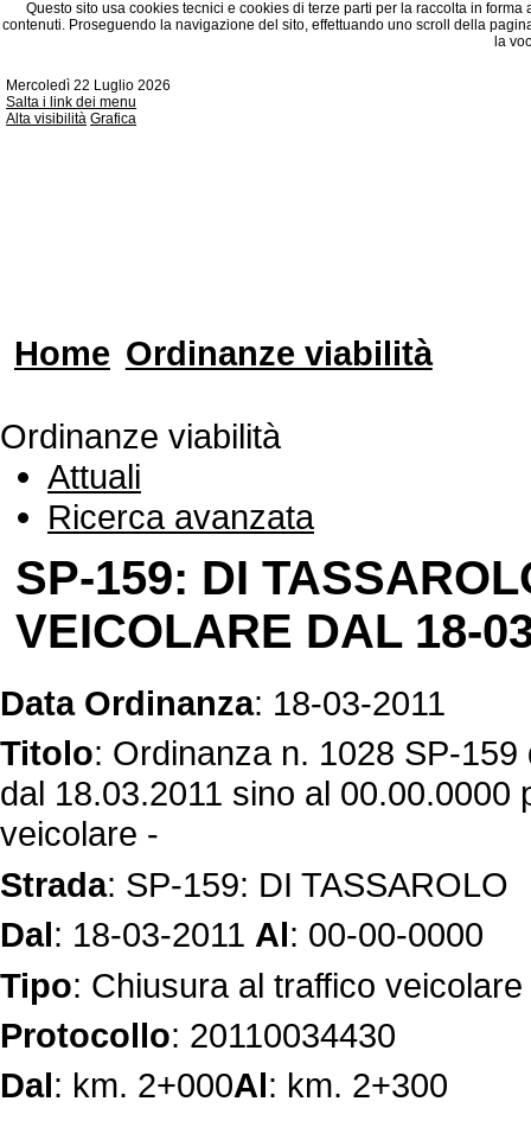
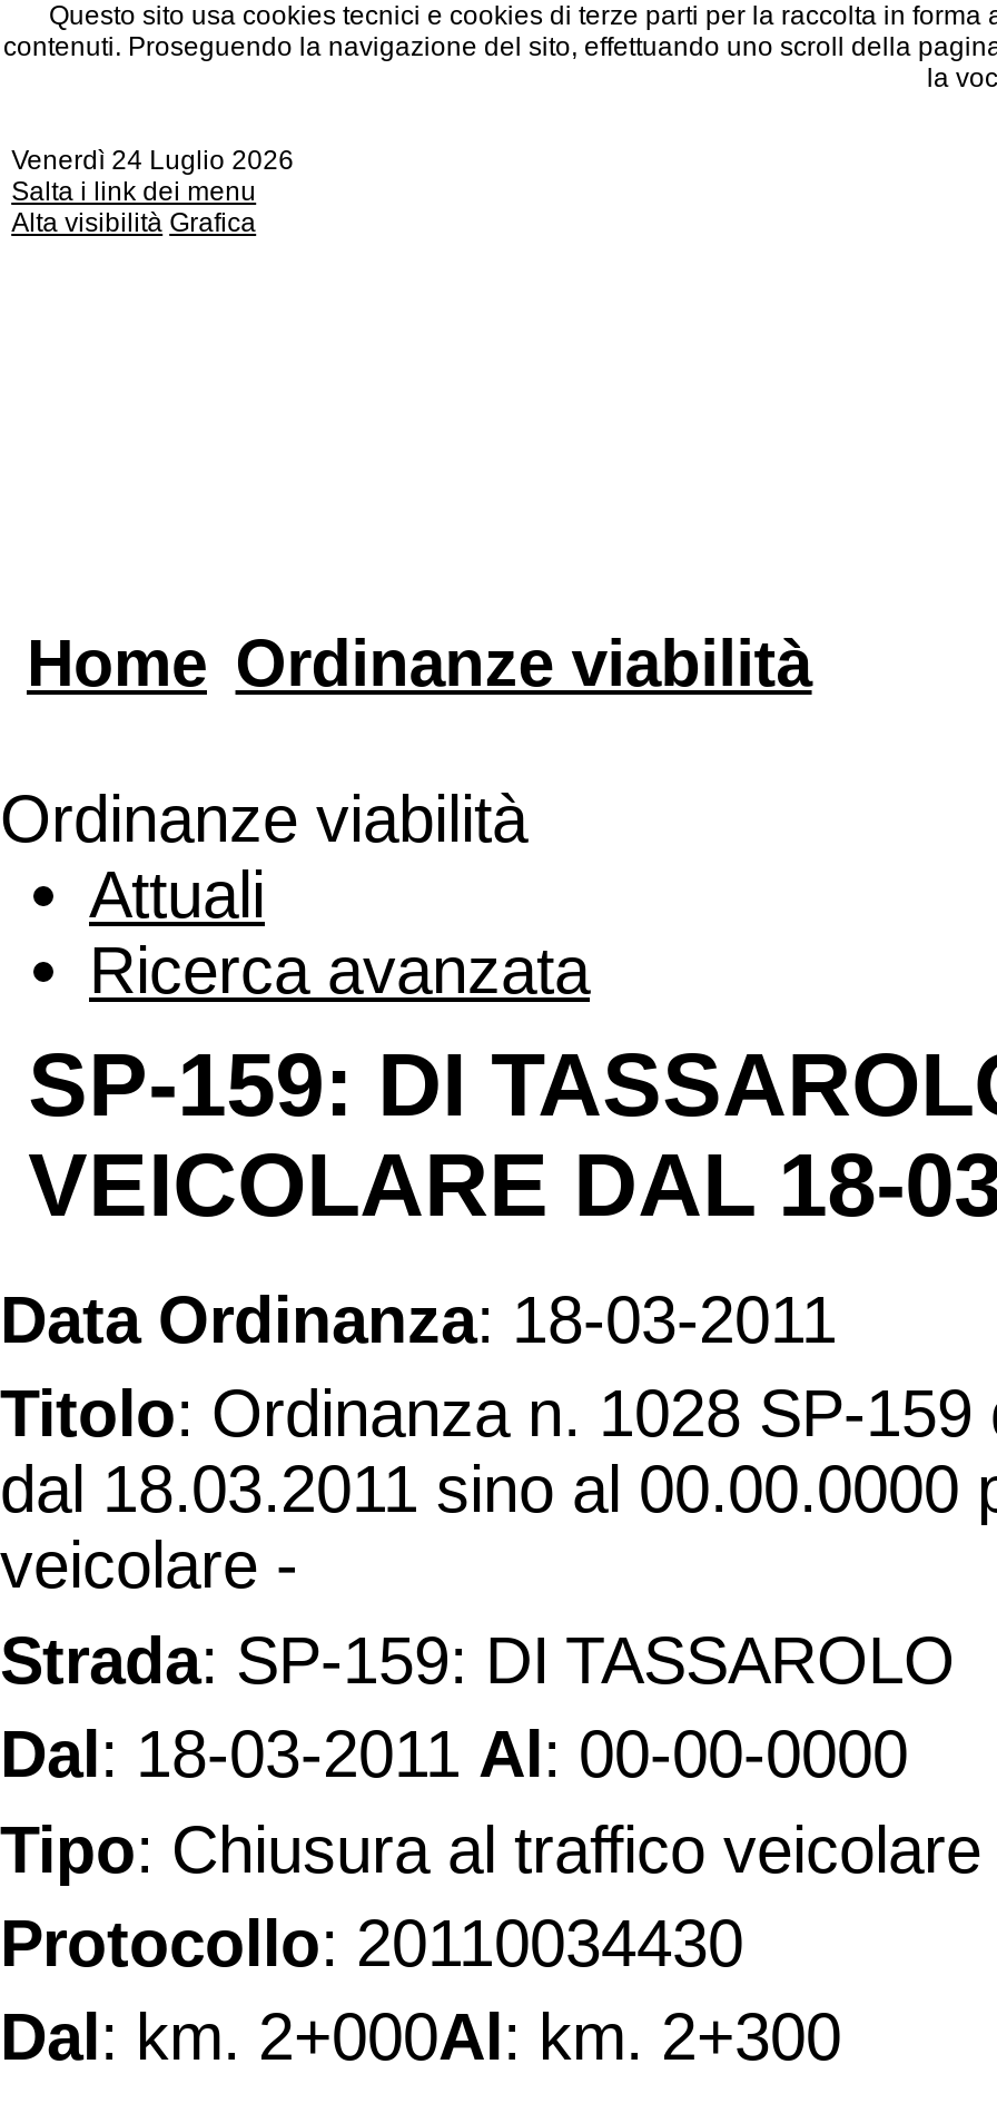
[6,77,171,94] Mercoledì 22 Luglio 2026 -> [11,145,294,176] Venerdì 24 Luglio 2026

